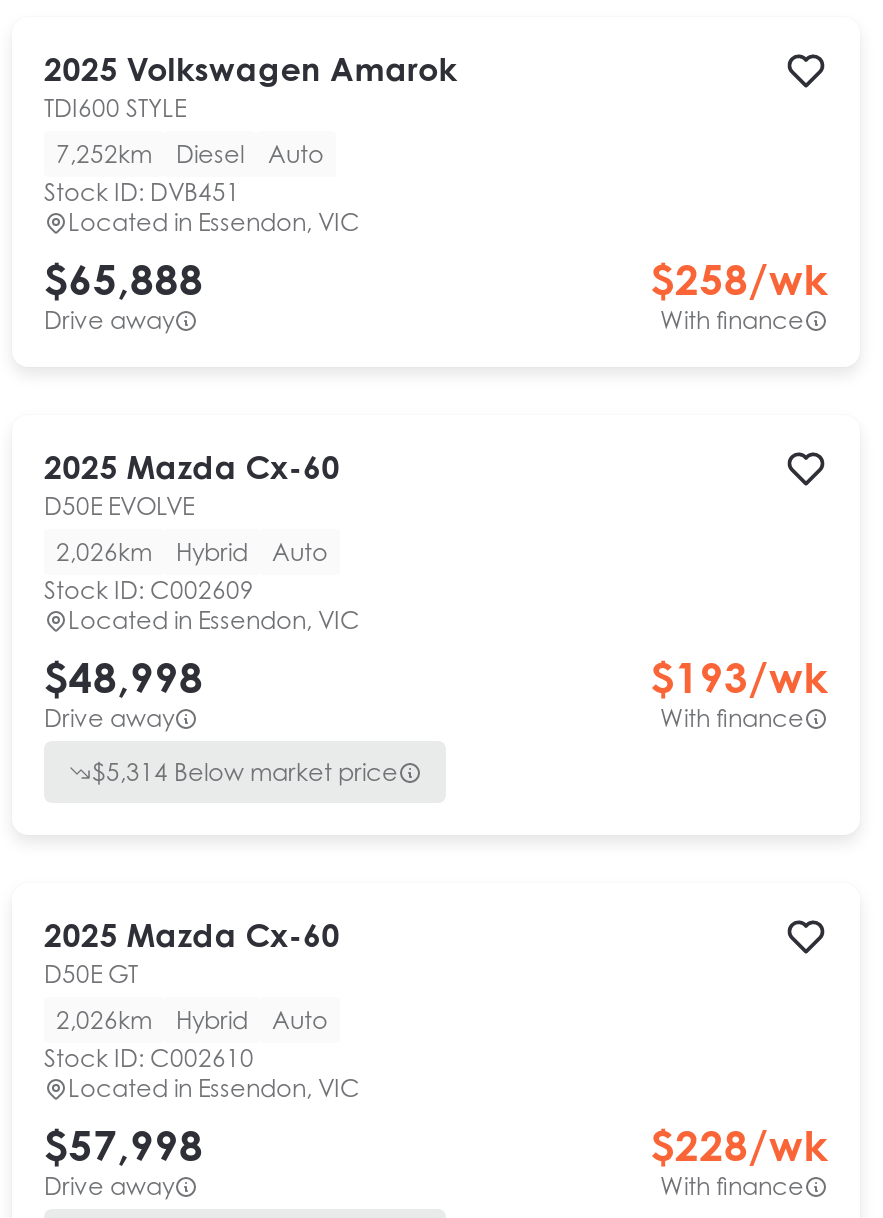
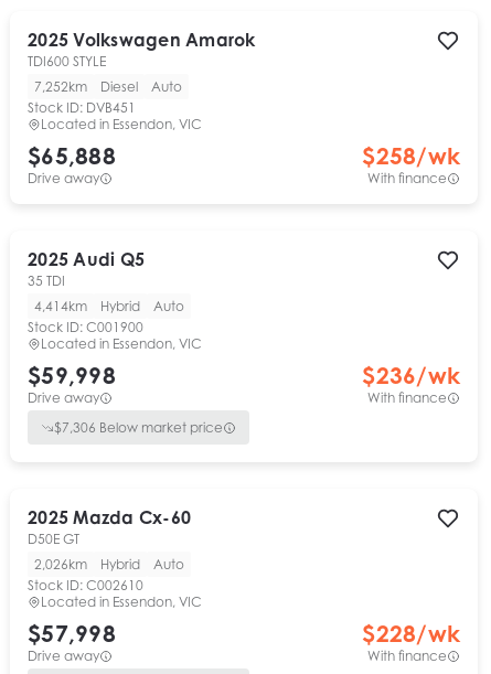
[44,447,340,521] 2025 Mazda Cx-60 | D50E EVOLVE -> [28,248,145,289] 2025 Audi Q5 | 35 TDI
[56,537,328,567] 2,026km Hybrid Auto -> [34,298,184,314] 4,414km Hybrid Auto
[44,575,254,605] Stock ID: C002609 -> [28,319,143,335] Stock ID: C001900
[44,651,204,703] $48,998 -> [28,361,116,389] $59,998
[650,651,828,703] $193/wk -> [362,361,460,389] $236/wk
[92,757,398,787] $5,314 Below market price -> [54,419,223,436] $7,306 Below market price

